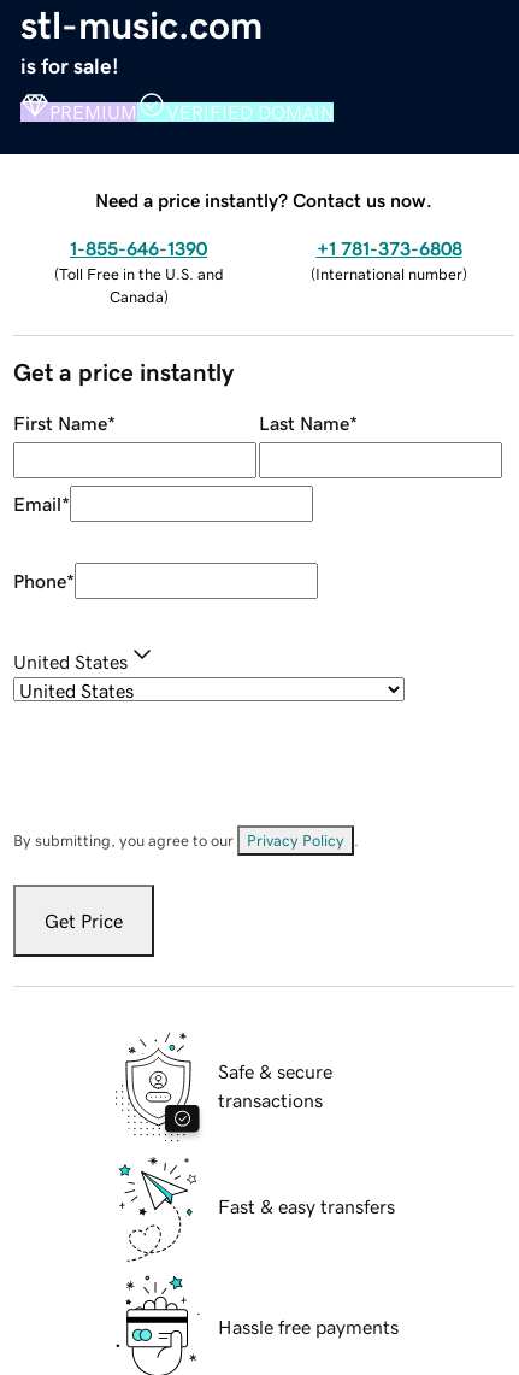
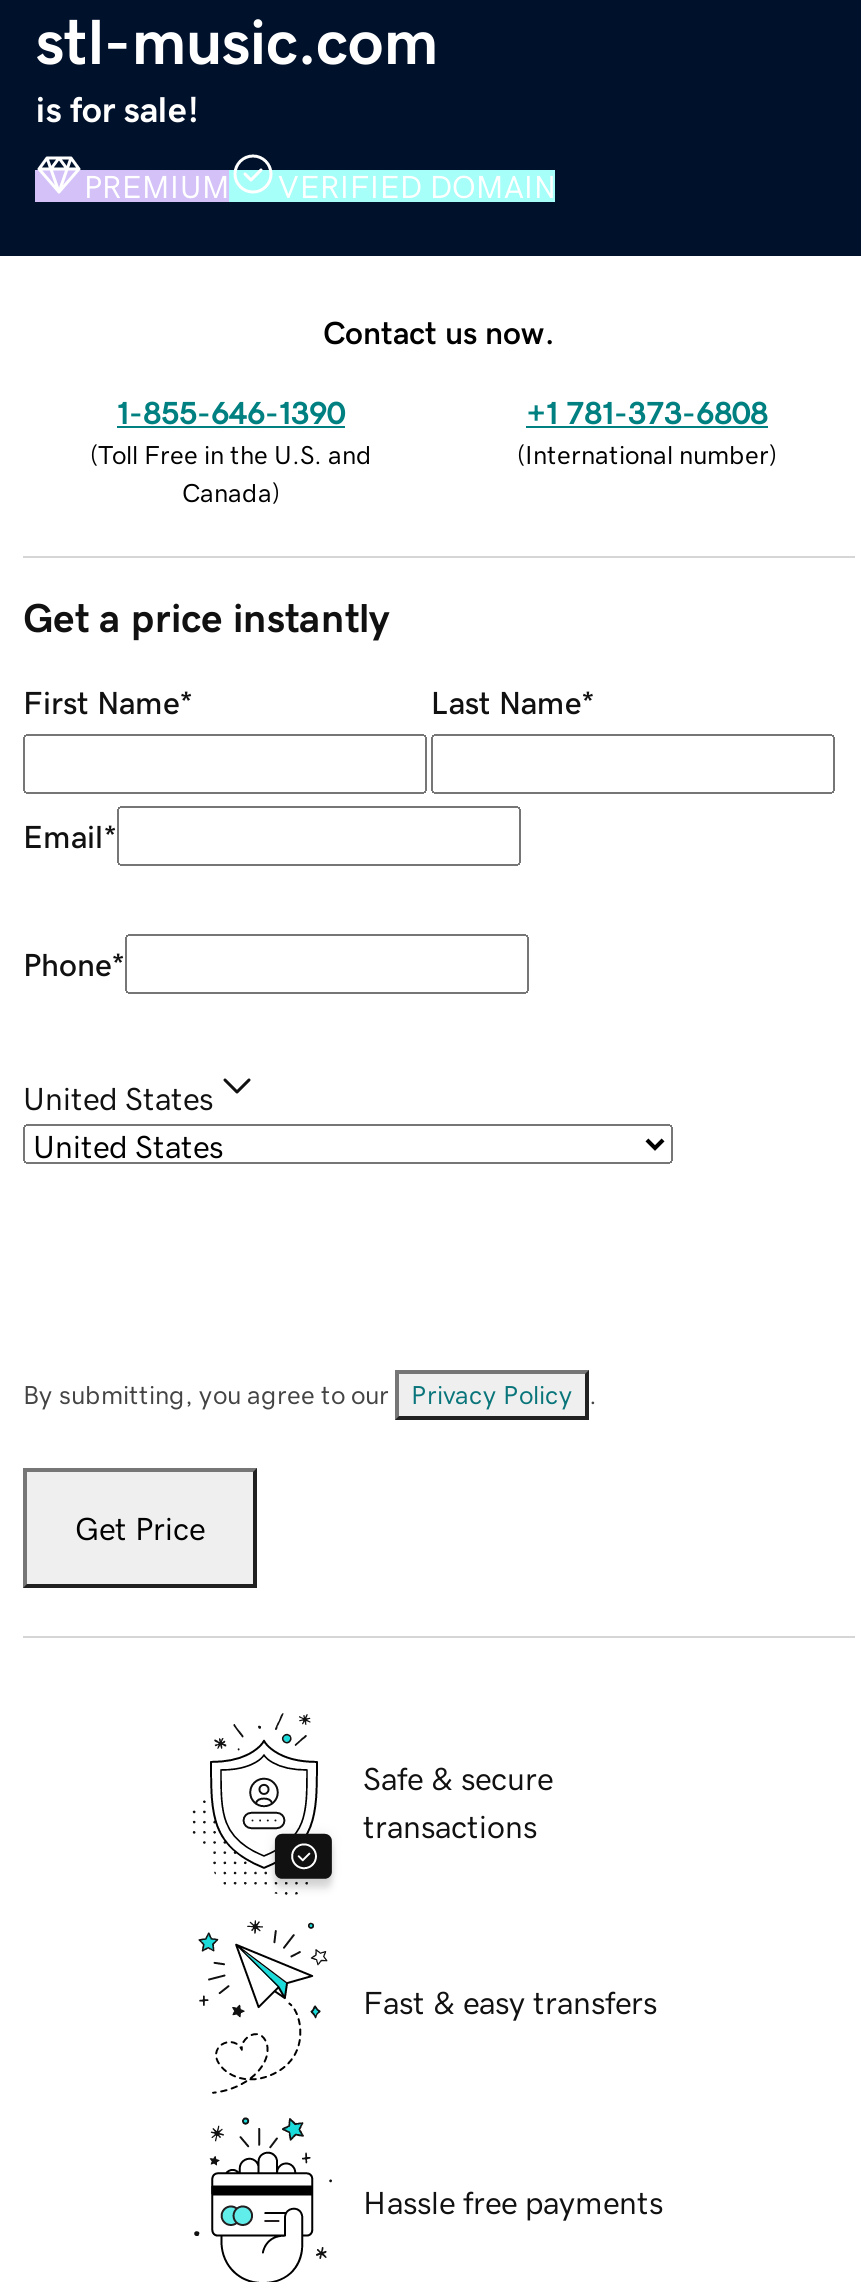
[95,190,432,209] Need a price instantly? Contact us now. -> [323,315,555,347] Contact us now.

